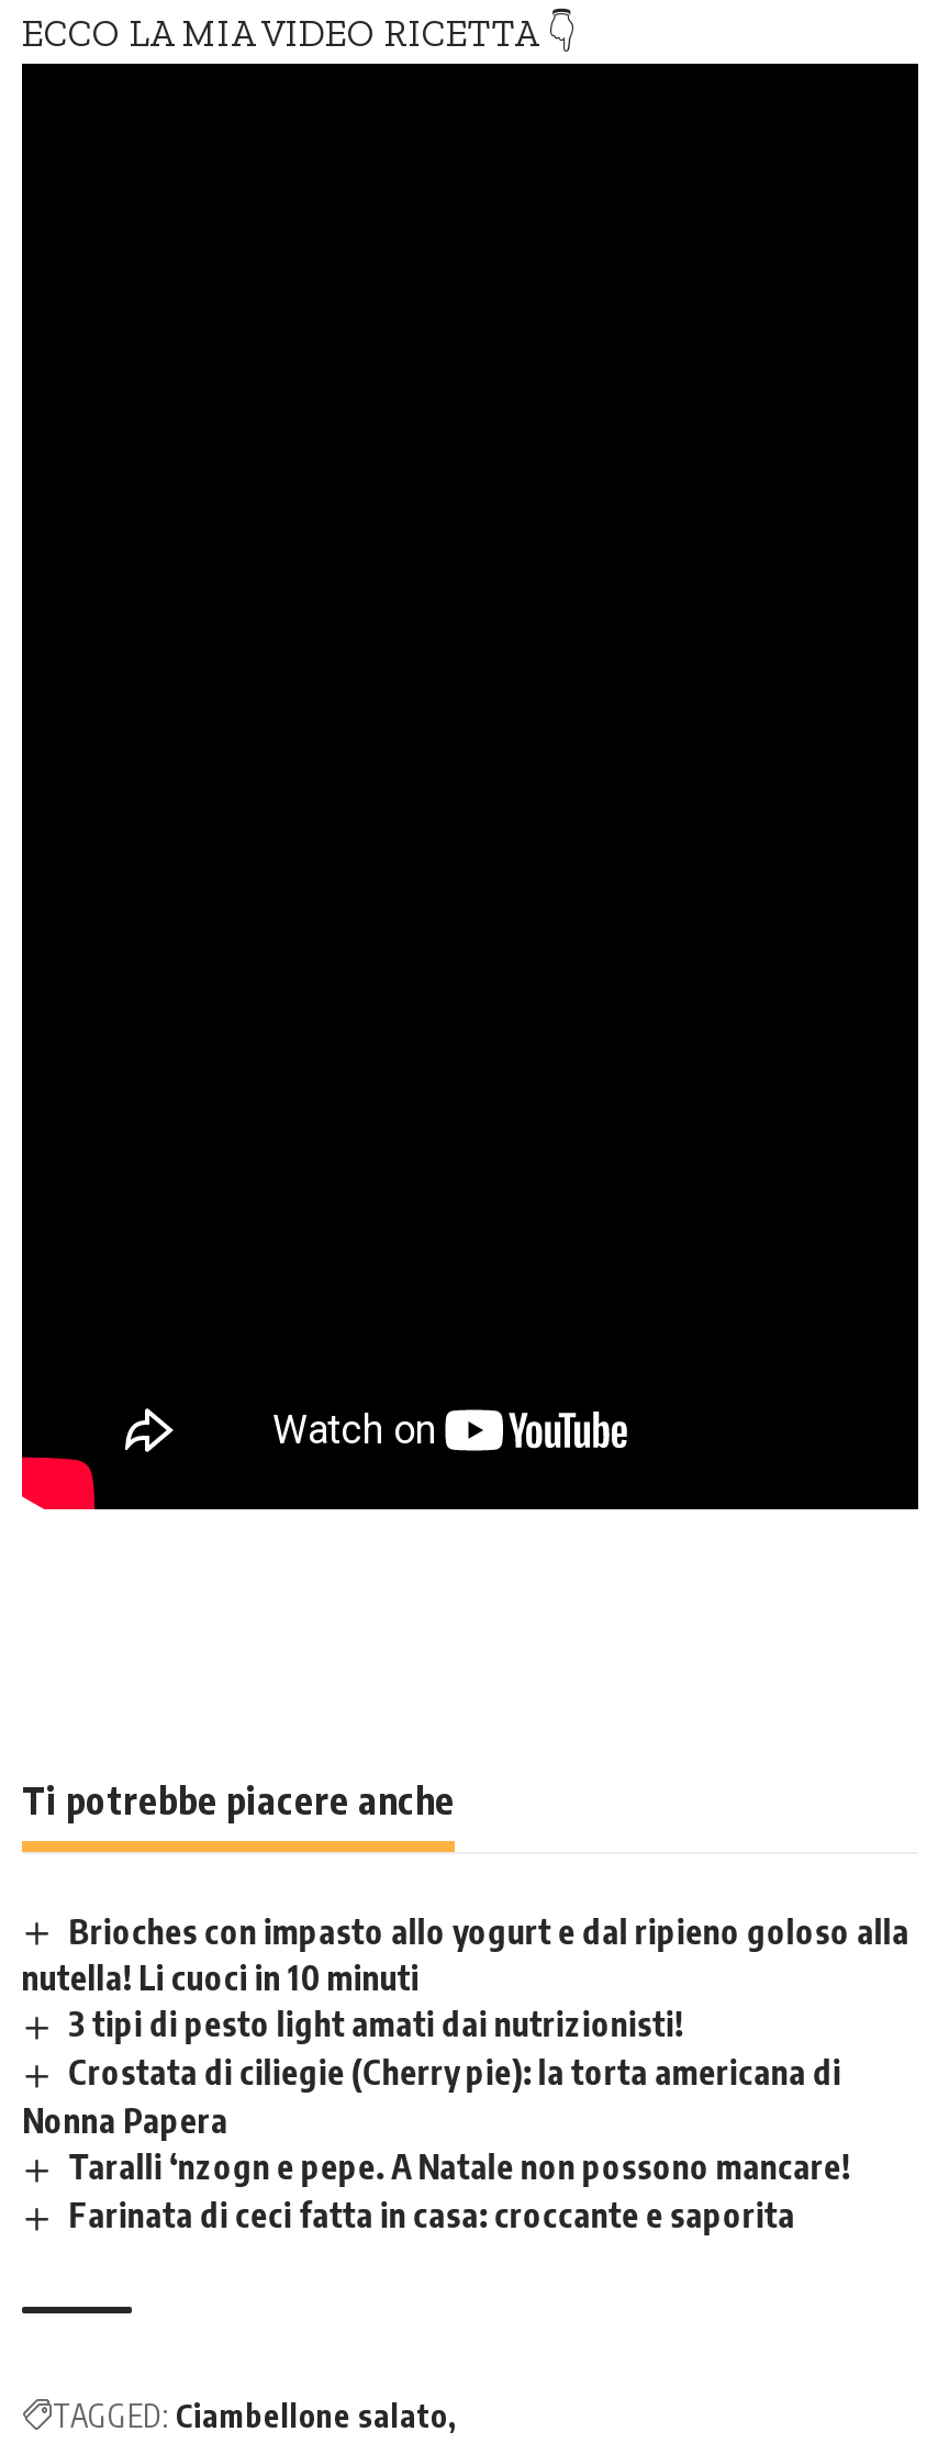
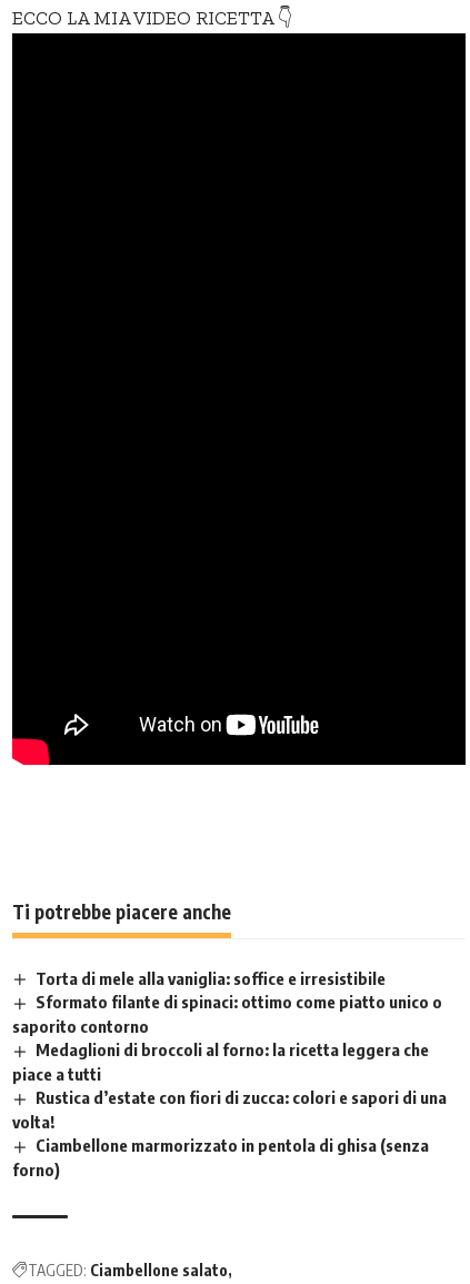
[22,1910,910,2235] Brioches con impasto allo yogurt e dal ripieno goloso alla | nutella! Li cuoci in 10 minuti | 3 tipi di pesto light amati dai nutrizionisti! | Crostata di ciliegie (Cherry pie): la torta americana di | Nonna Papera | Taralli ‘nzogn e pepe. A Natale non possono mancare! | Farinata di ceci fatta in casa: croccante e saporita -> [12,968,447,1180] Torta di mele alla vaniglia: soffice e irresistibile | Sformato filante di spinaci: ottimo come piatto unico o | saporito contorno | Medaglioni di broccoli al forno: la ricetta leggera che | piace a tutti | Rustica d’estate con fiori di zucca: colori e sapori di una | volta! | Ciambellone marmorizzato in pentola di ghisa (senza | forno)

